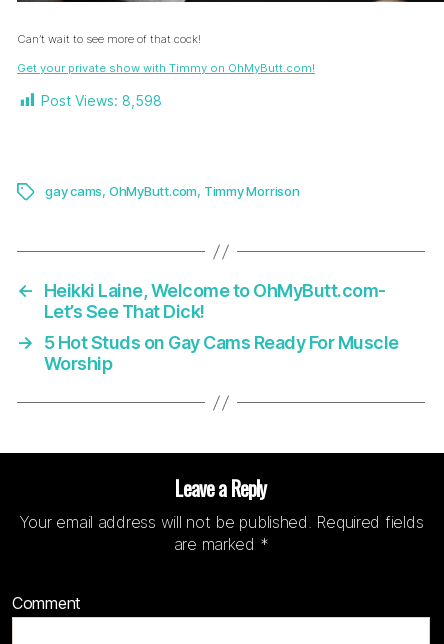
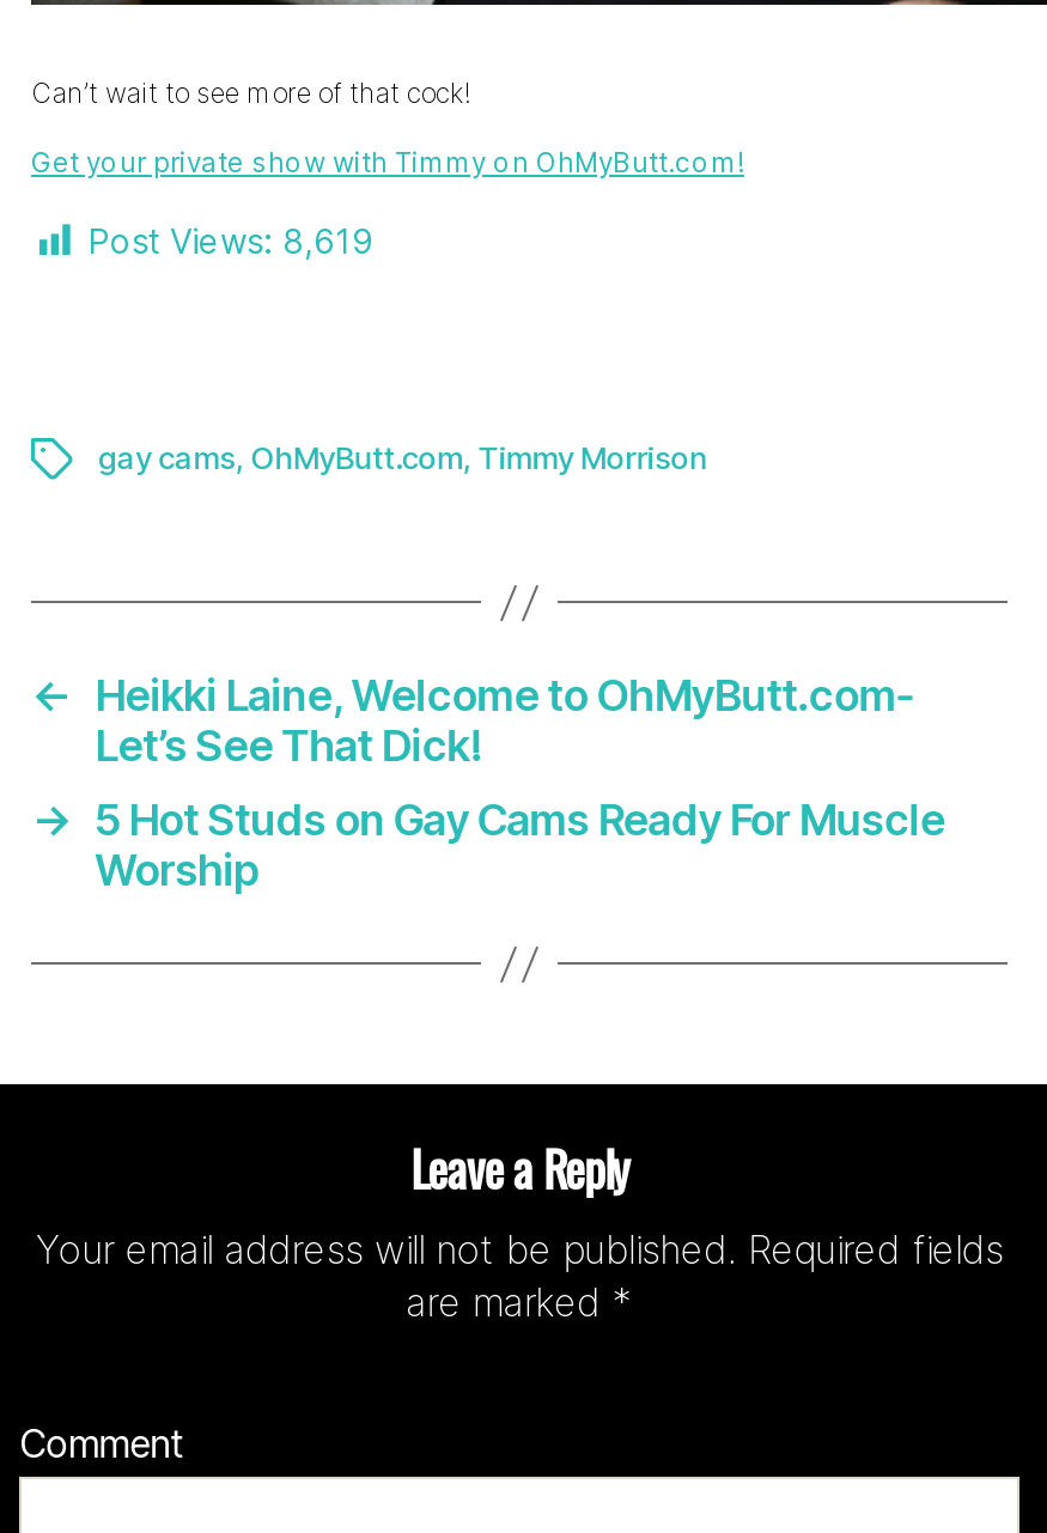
[41,92,162,109] Post Views: 8,598 -> [89,220,373,261] Post Views: 8,619

